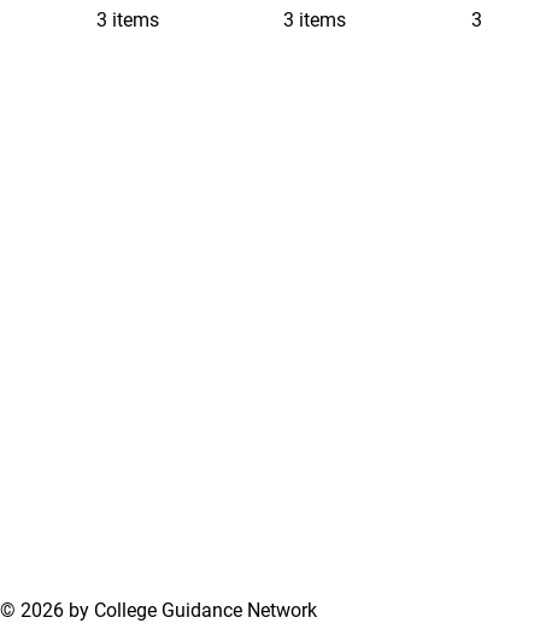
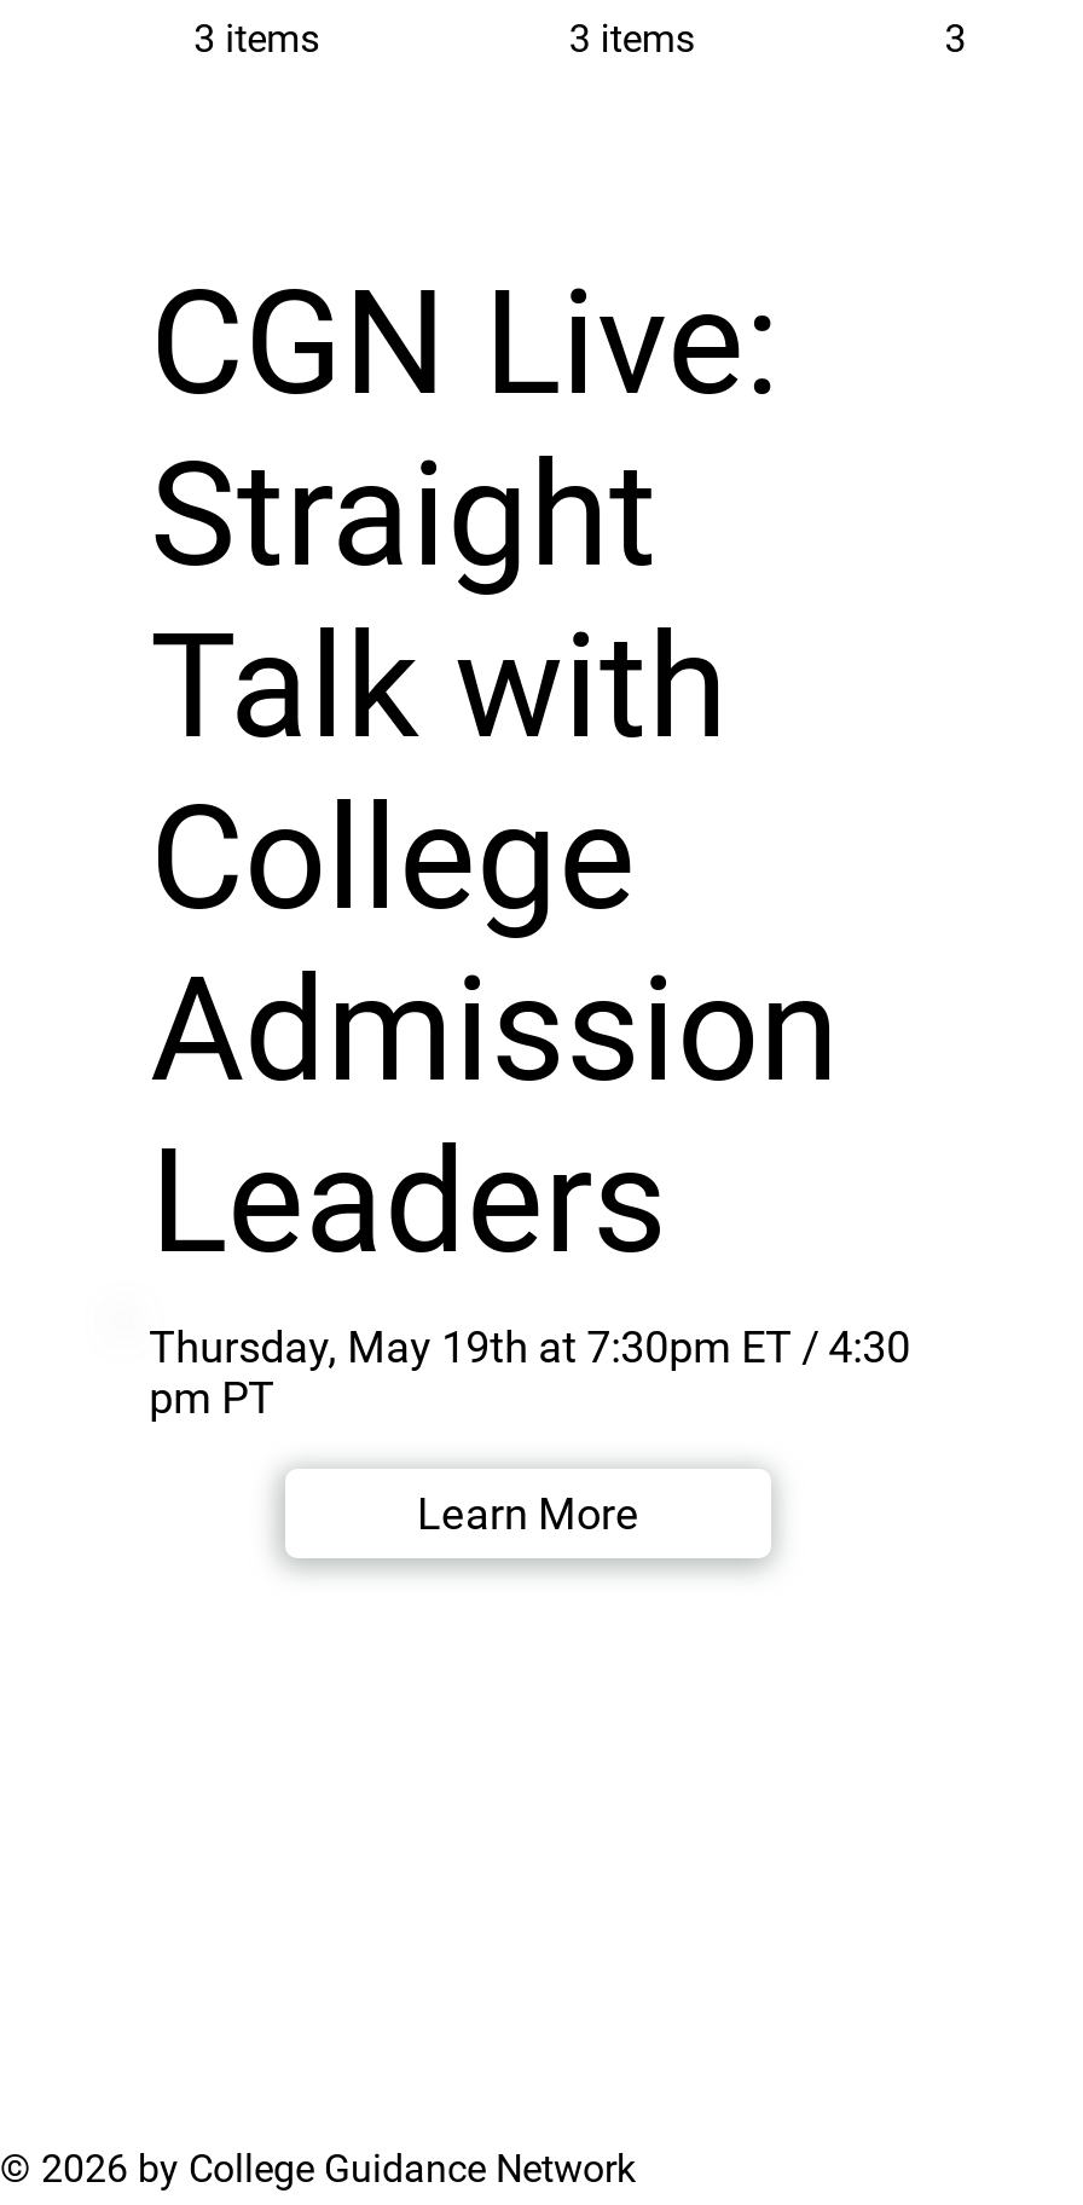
none -> [149,259,910,1422] CGN Live: | Straight | Talk with | College | Admission | Leaders | Thursday, May 19th at 7:30pm ET / 4:30 | pm PT
none -> [417,1487,639,1538] Learn More

